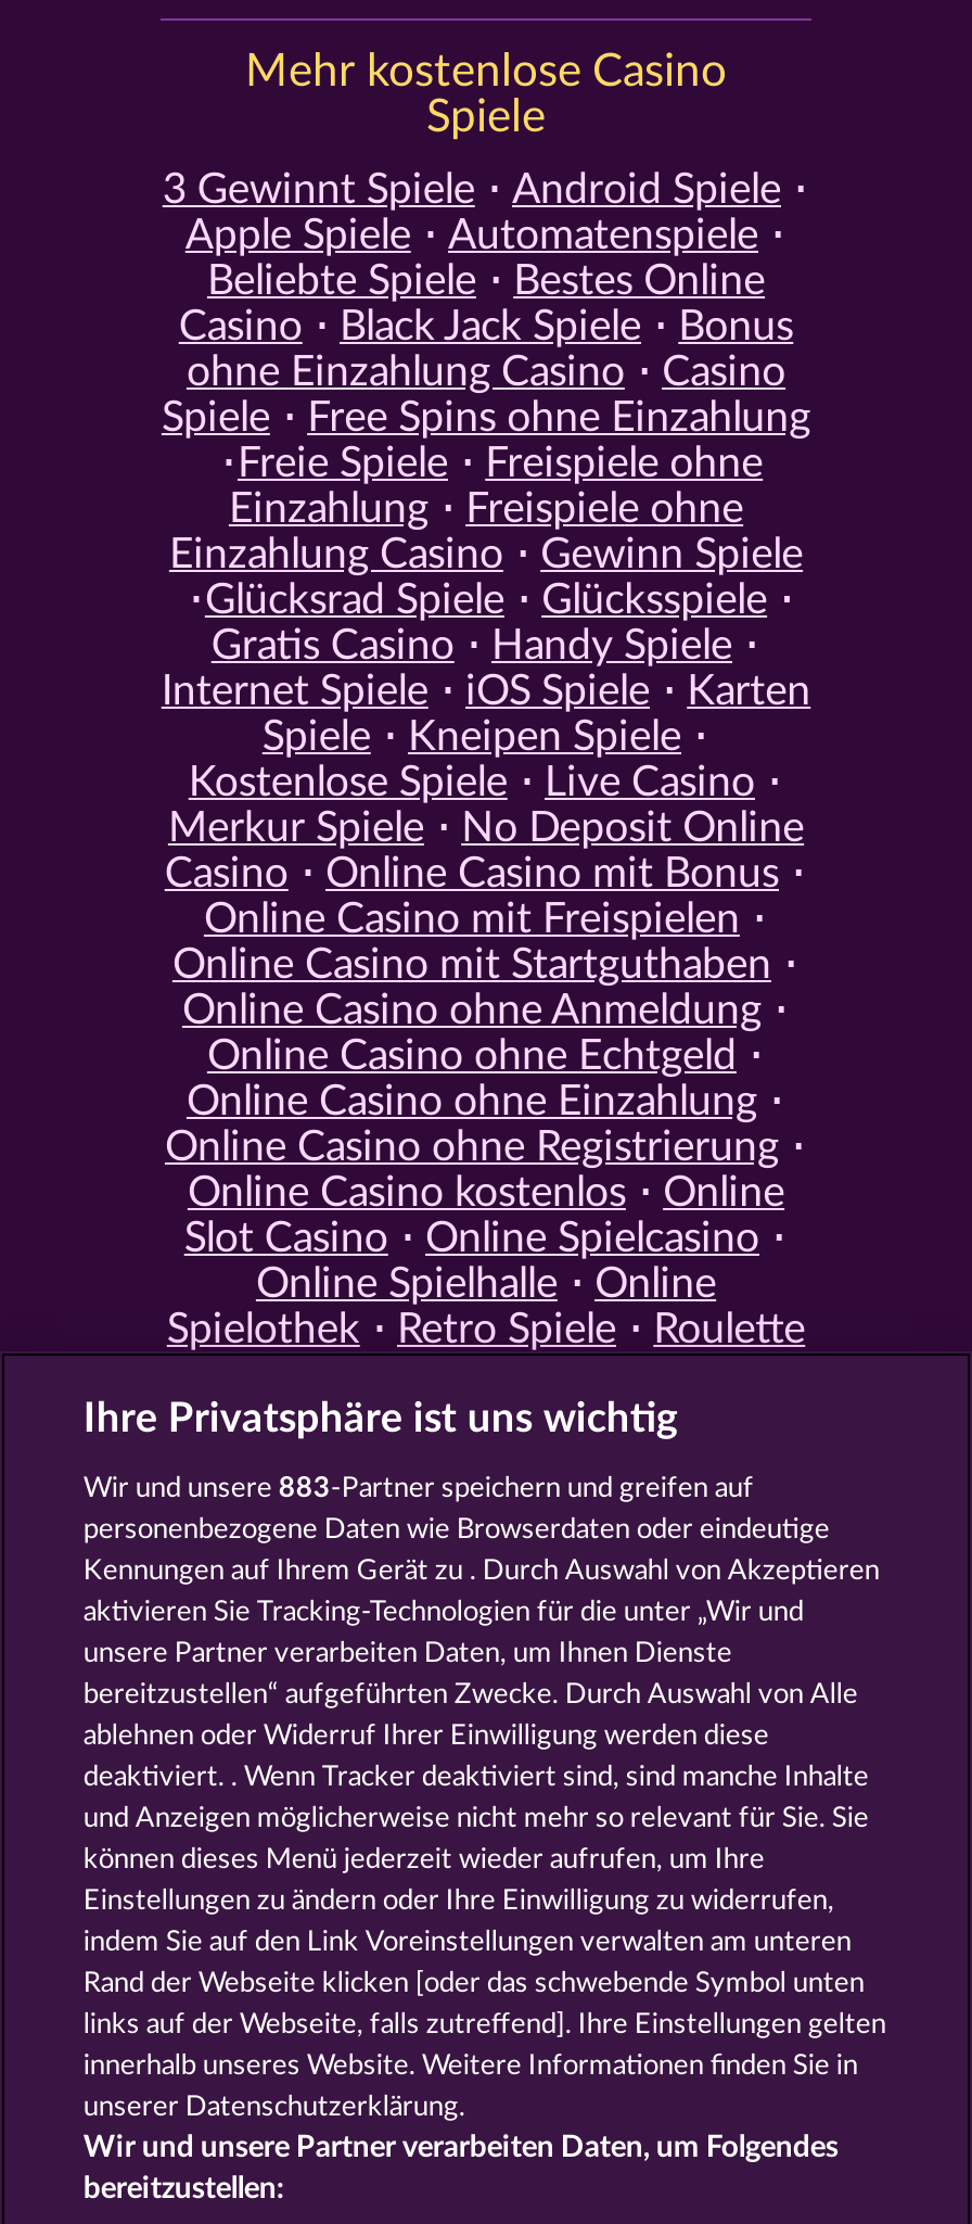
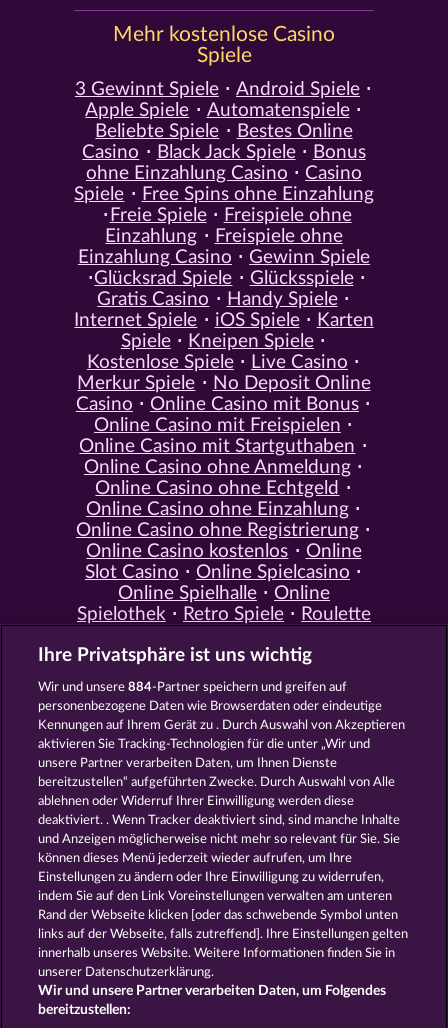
[83,1475,754,1503] Wir und unsere 883-Partner speichern und greifen auf -> [38,681,347,694] Wir und unsere 884-Partner speichern und greifen auf

